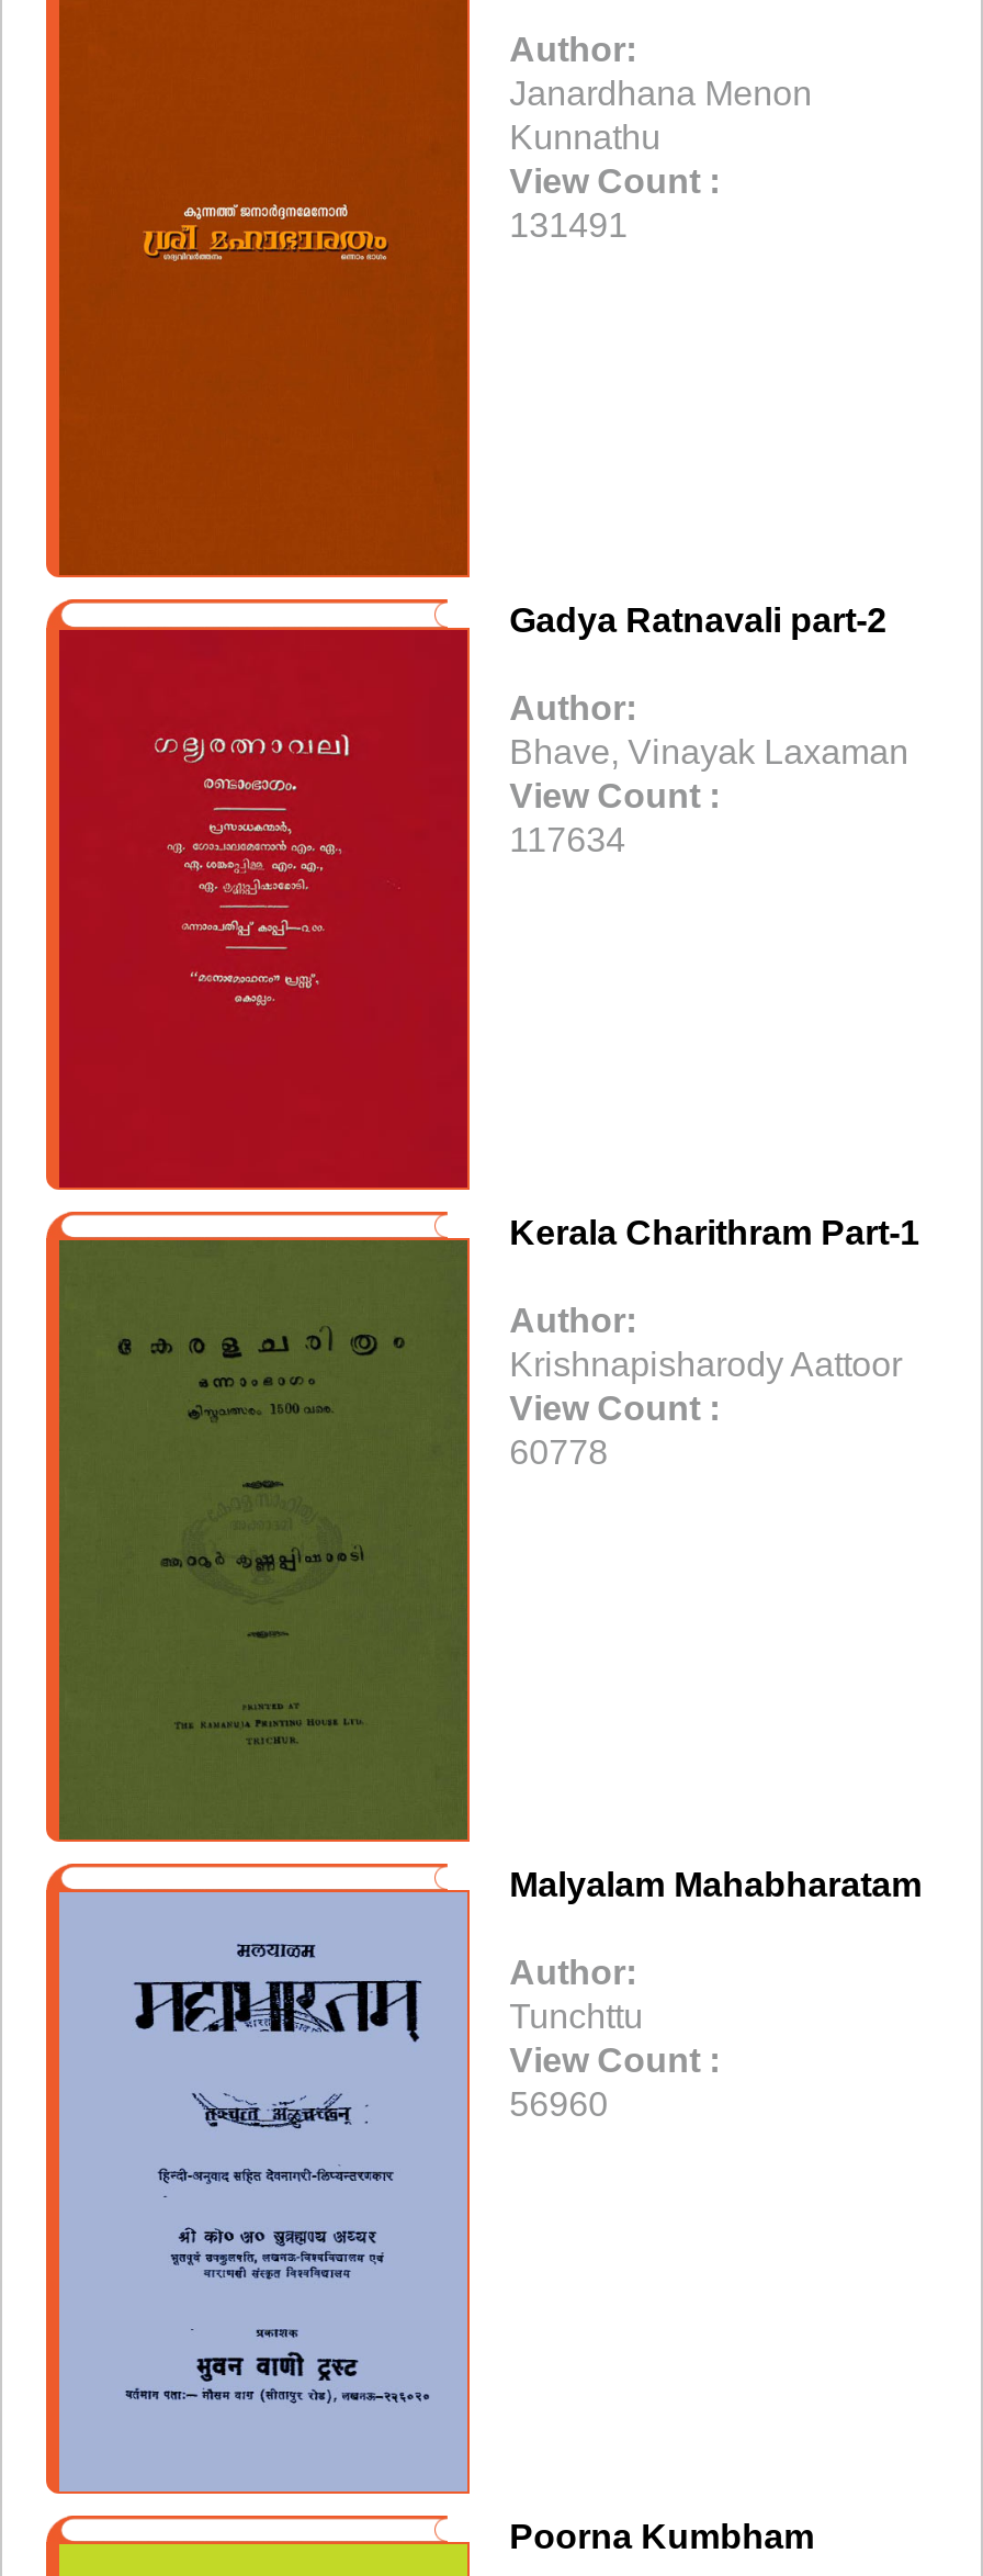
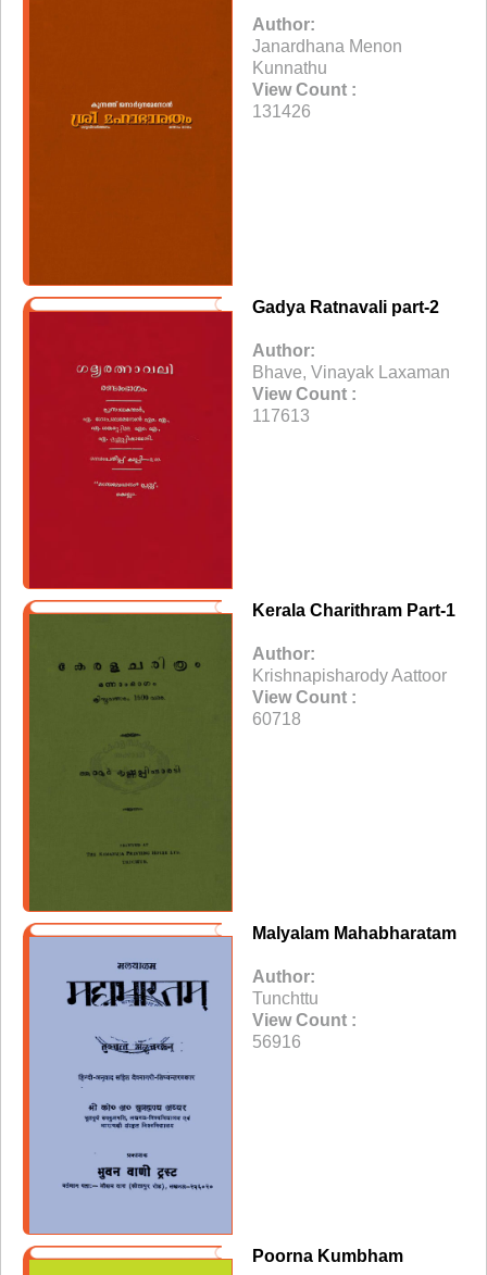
[509,207,628,244] 131491 -> [252,102,311,121] 131426
[509,822,626,859] 117634 -> [252,407,310,425] 117613
[509,1433,608,1471] 60778 -> [252,710,301,728] 60718
[509,2085,608,2123] 56960 -> [252,1033,301,1051] 56916

